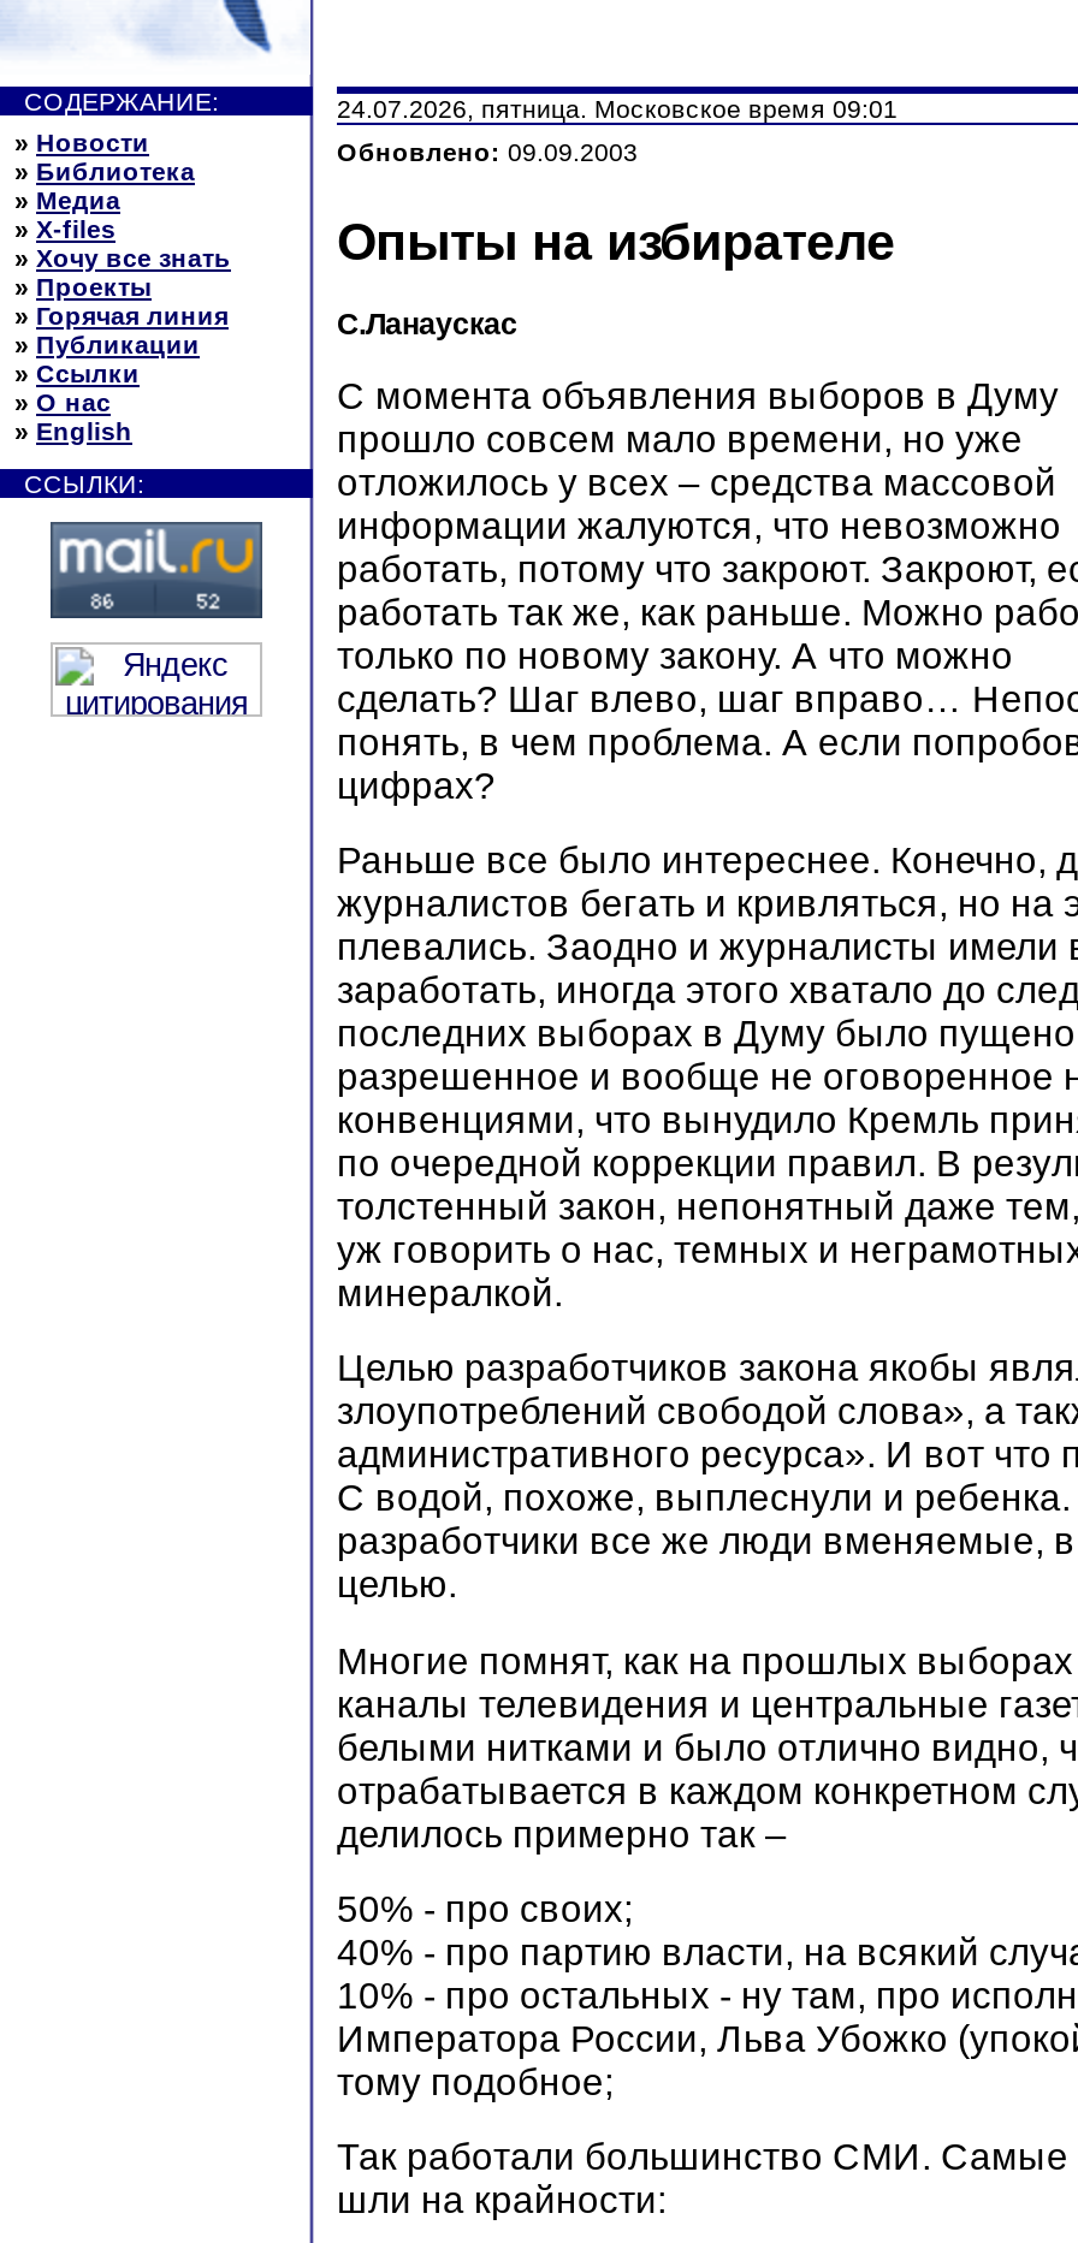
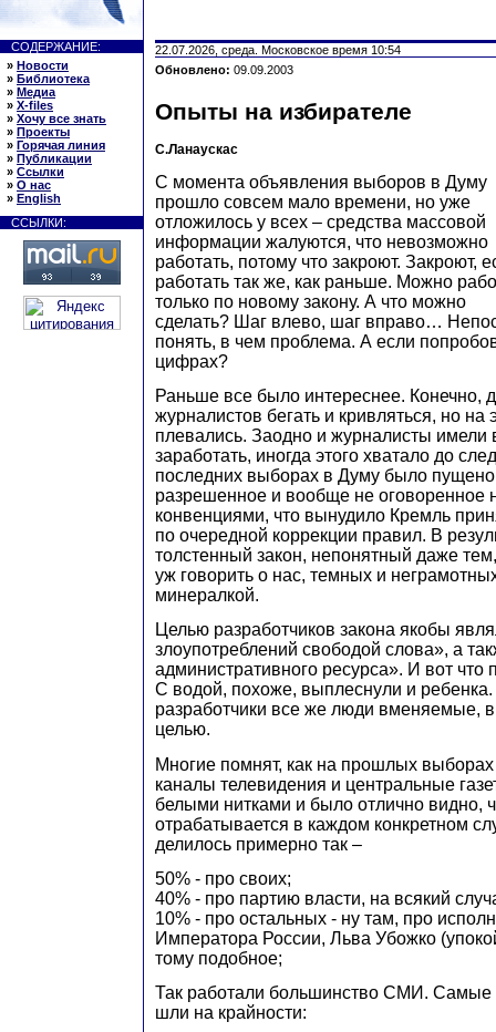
[337,94,898,123] 24.07.2026, пятница. Московское время 09:01 -> [155,43,401,56] 22.07.2026, среда. Московское время 10:54

